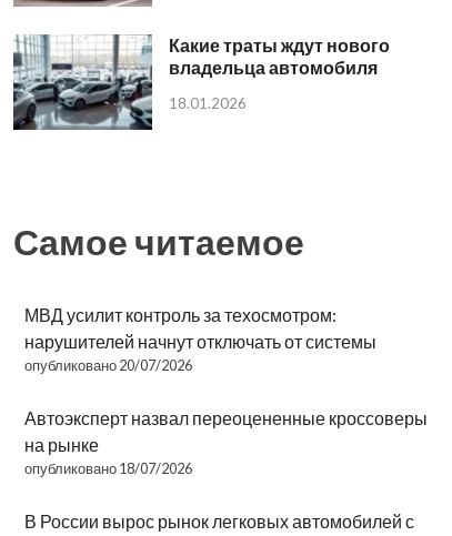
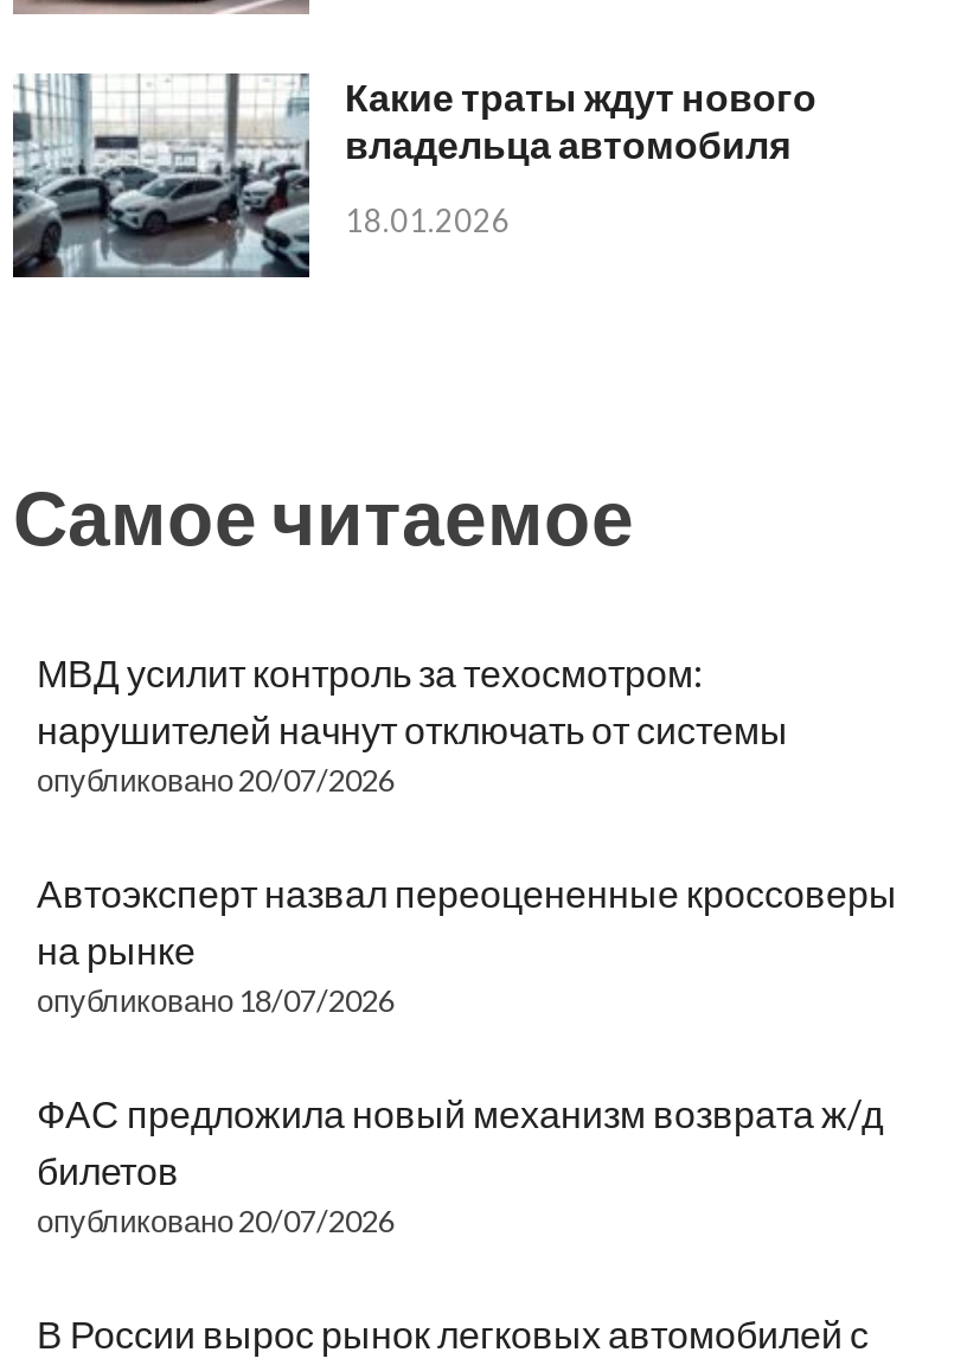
none -> [37,1090,883,1240] ФАС предложила новый механизм возврата ж/д | билетов | опубликовано 20/07/2026

